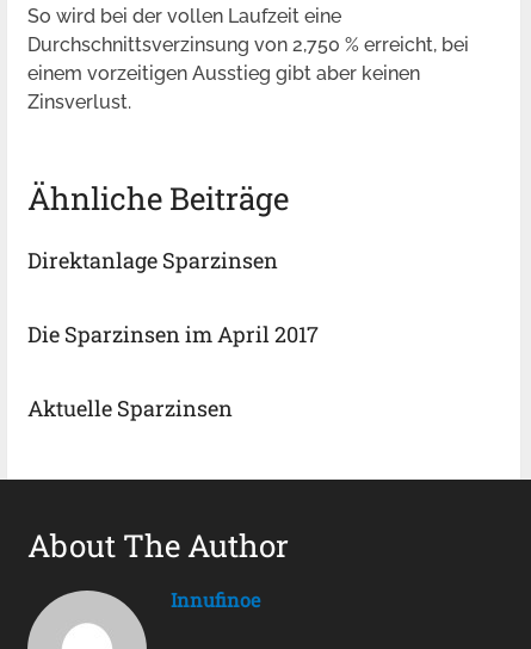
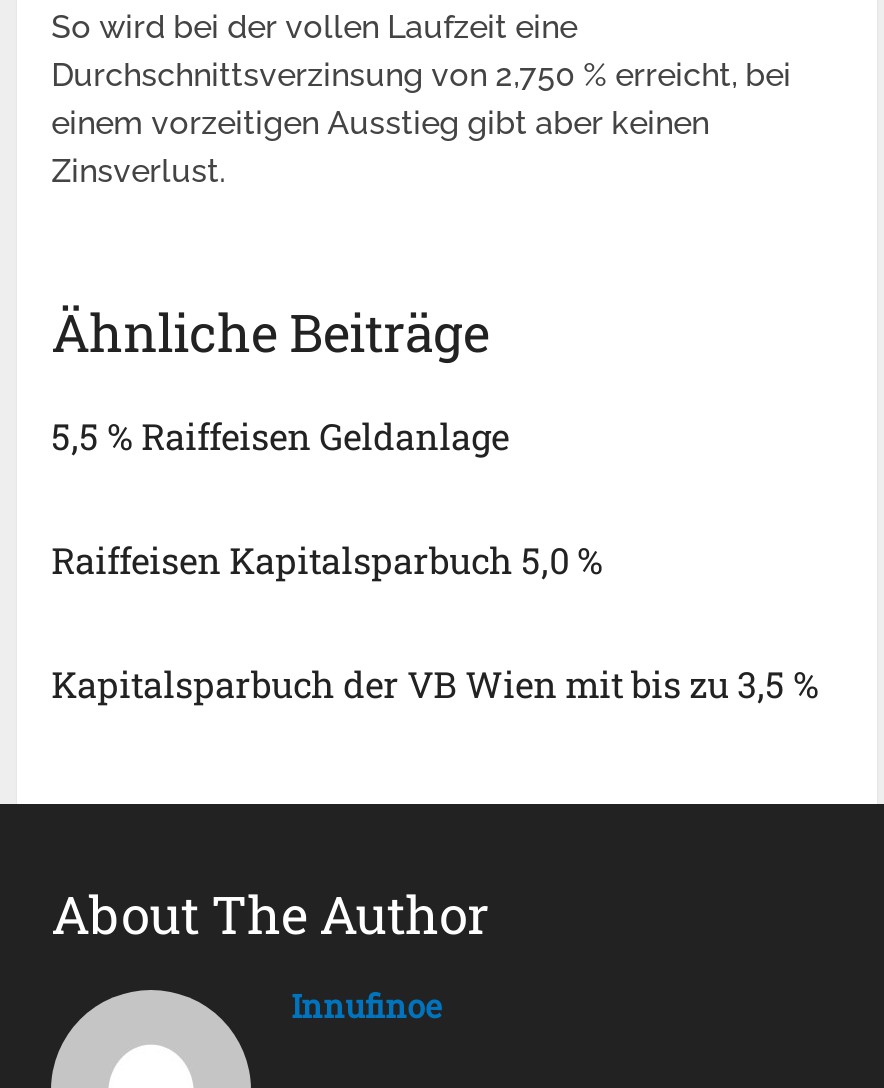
[28,246,278,275] Direktanlage Sparzinsen -> [51,412,509,460] 5,5 % Raiffeisen Geldanlage
[28,320,319,349] Die Sparzinsen im April 2017 -> [51,536,603,584] Raiffeisen Kapitalsparbuch 5,0 %
[28,394,233,423] Aktuelle Sparzinsen -> [51,660,819,708] Kapitalsparbuch der VB Wien mit bis zu 3,5 %

